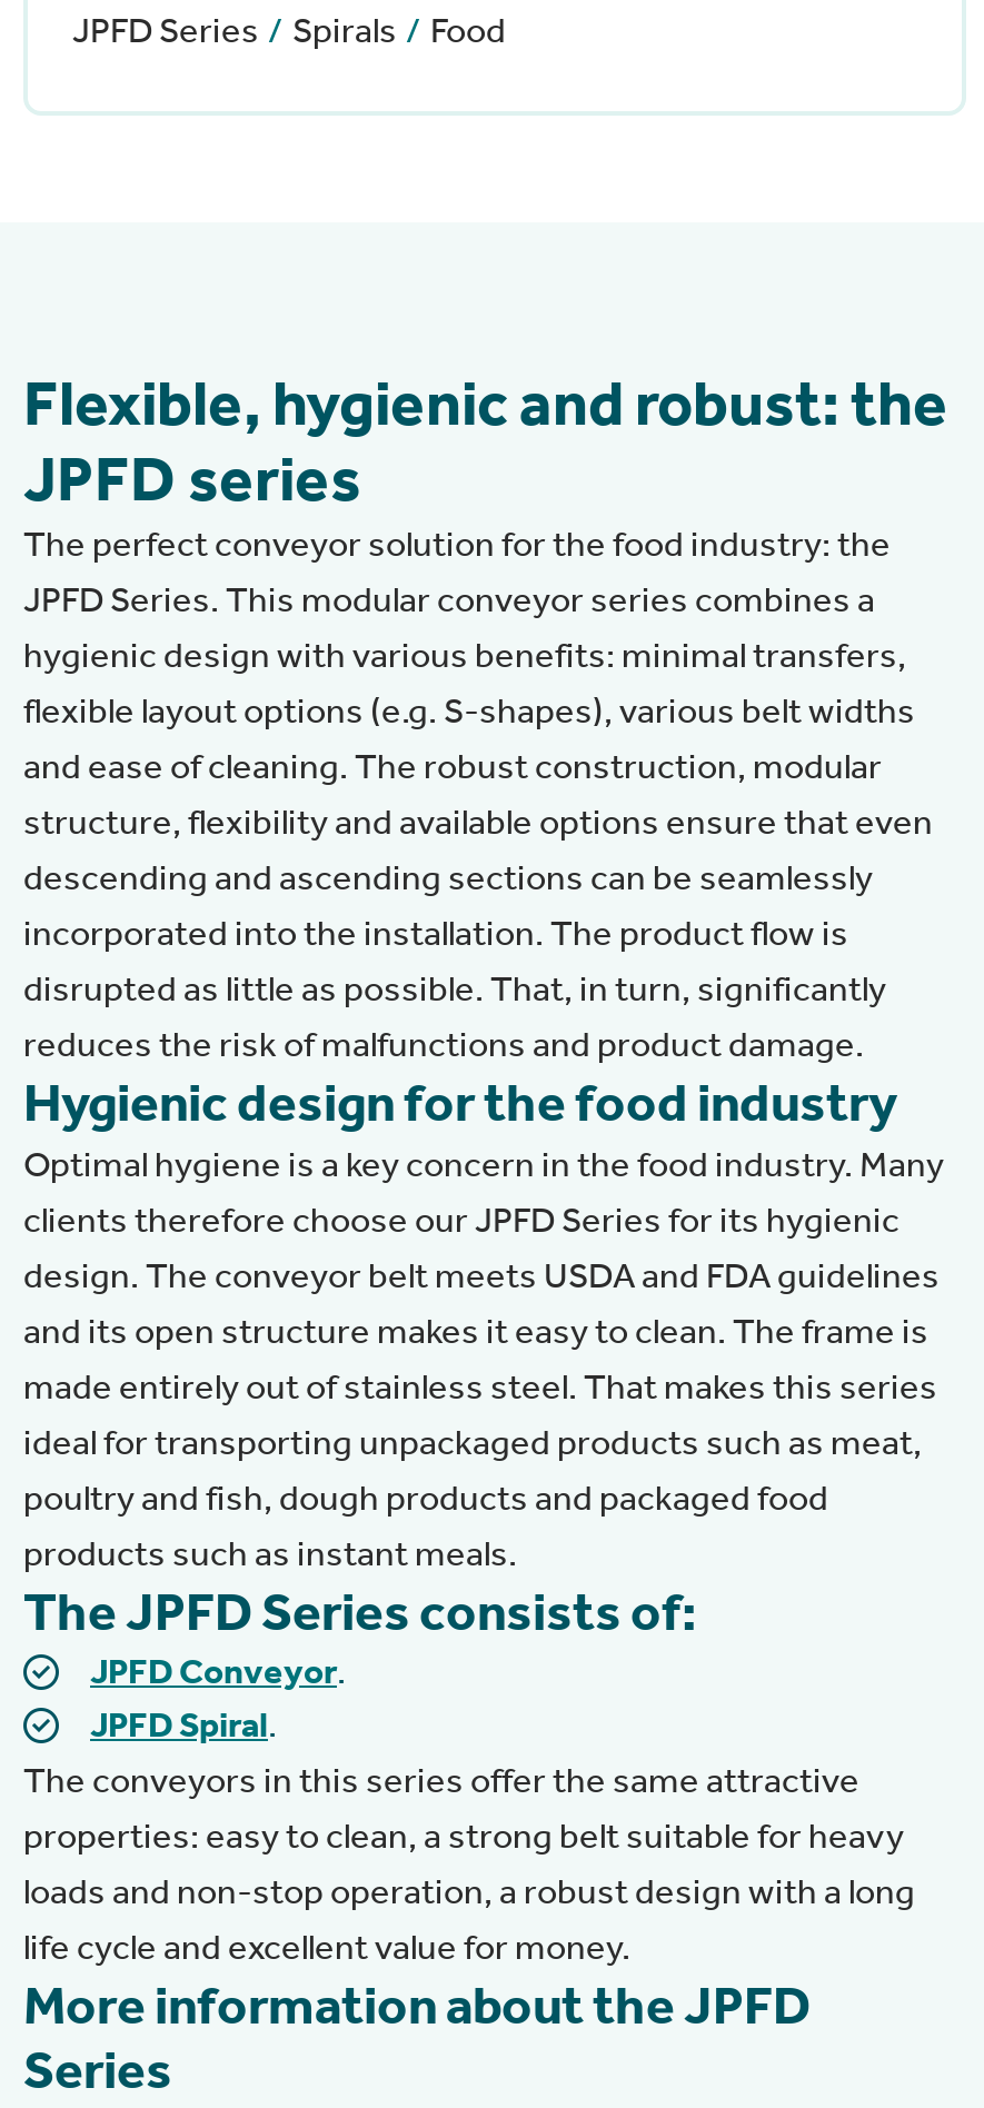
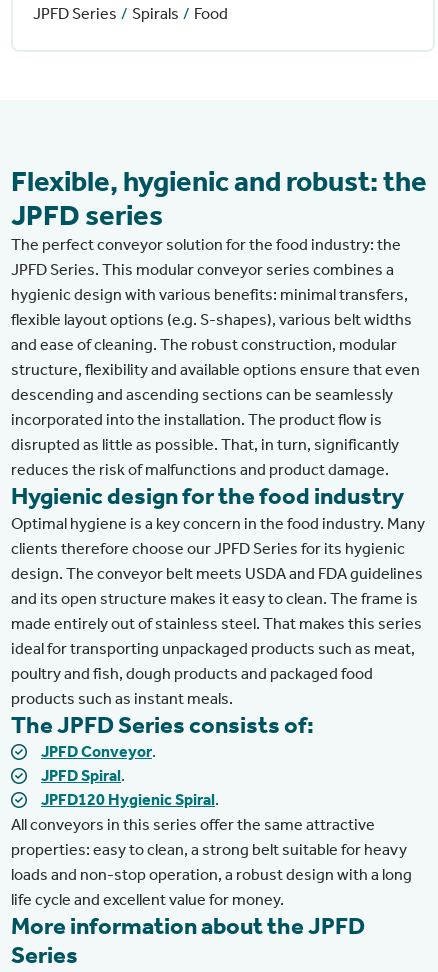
[23,1760,859,1802] The conveyors in this series offer the same attractive -> [11,790,375,834] JPFD120 Hygienic Spiral. | All conveyors in this series offer the same attractive

